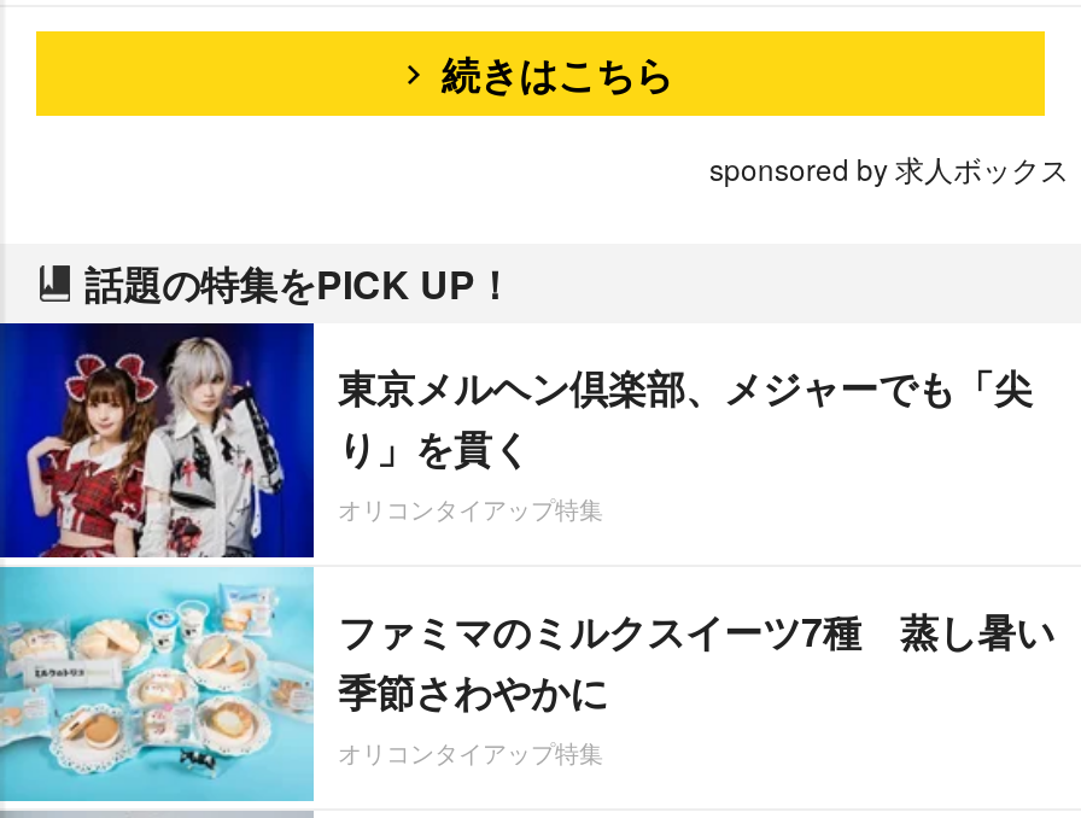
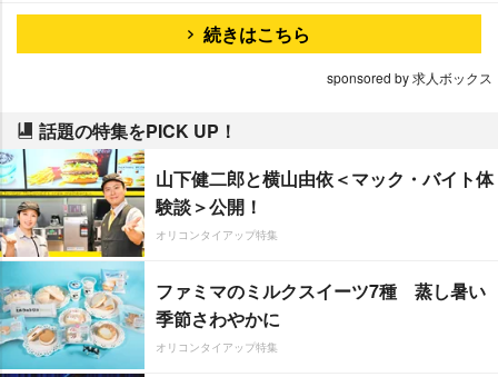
[7,321,1033,560] [image] | 東京メルヘン倶楽部、メジャーでも「尖 | り」を貫く -> [3,148,494,258] [image] | 山下健二郎と横山由依＜マック・バイト体 | 験談＞公開！

